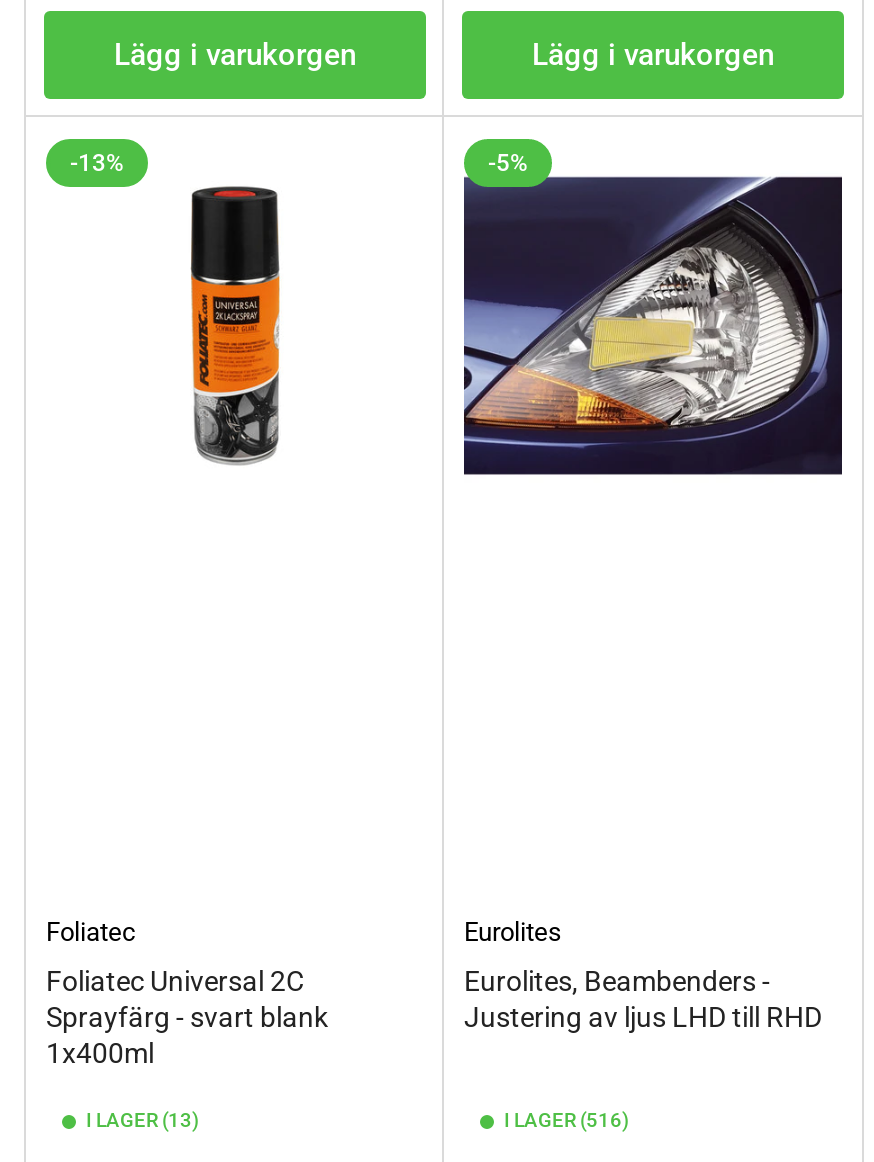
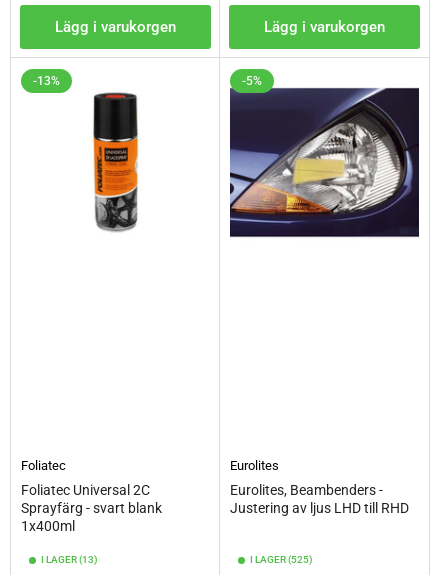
[504,1109,630,1131] I LAGER (516) -> [250,554,313,565] I LAGER (525)

